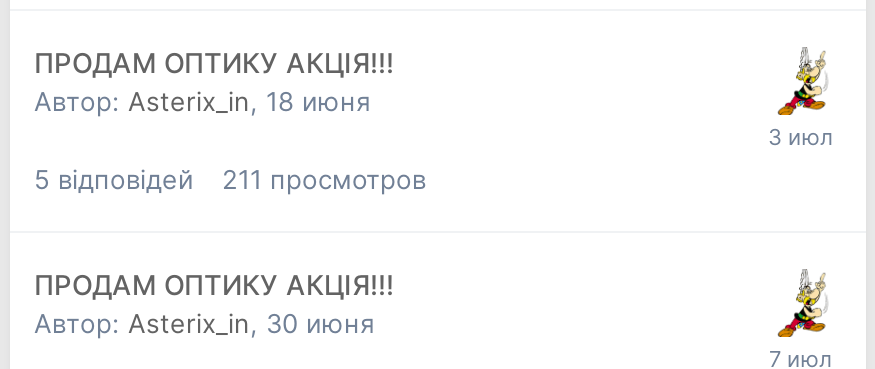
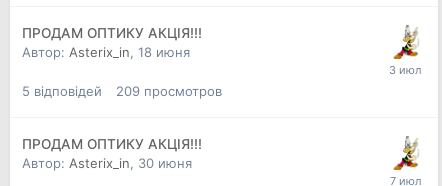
[34,164,426,196] 5 відповідей 211 просмотров -> [22,83,222,99] 5 відповідей 209 просмотров

